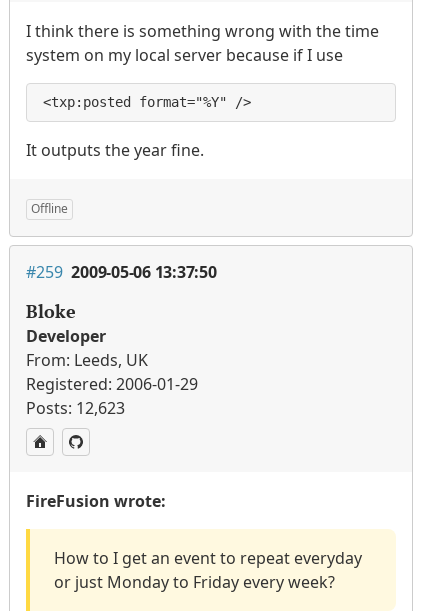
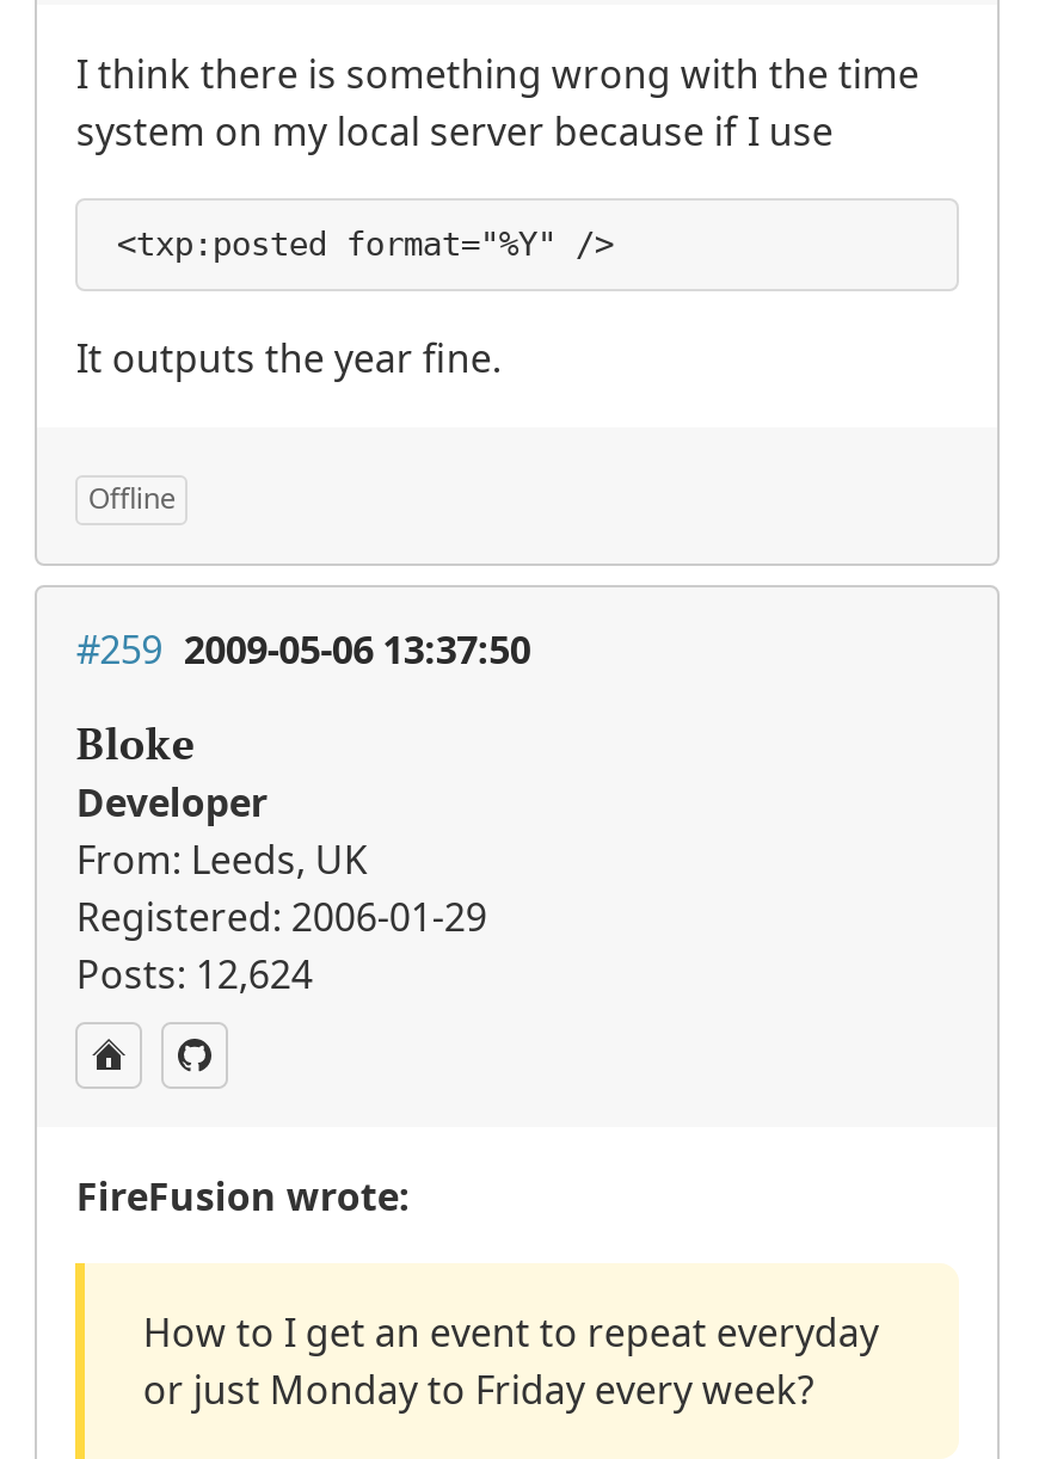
[26,396,125,418] Posts: 12,623 -> [76,947,313,999] Posts: 12,624

